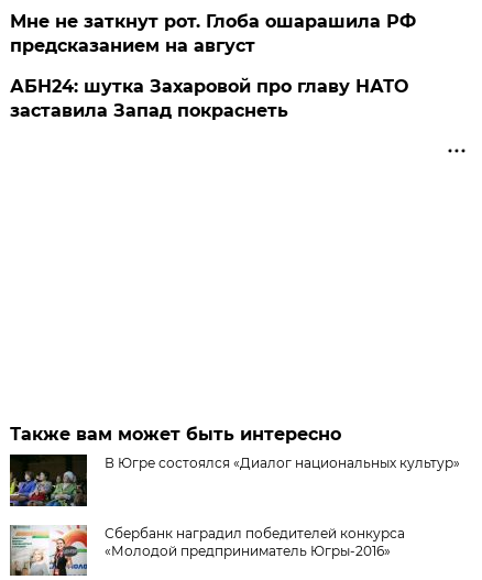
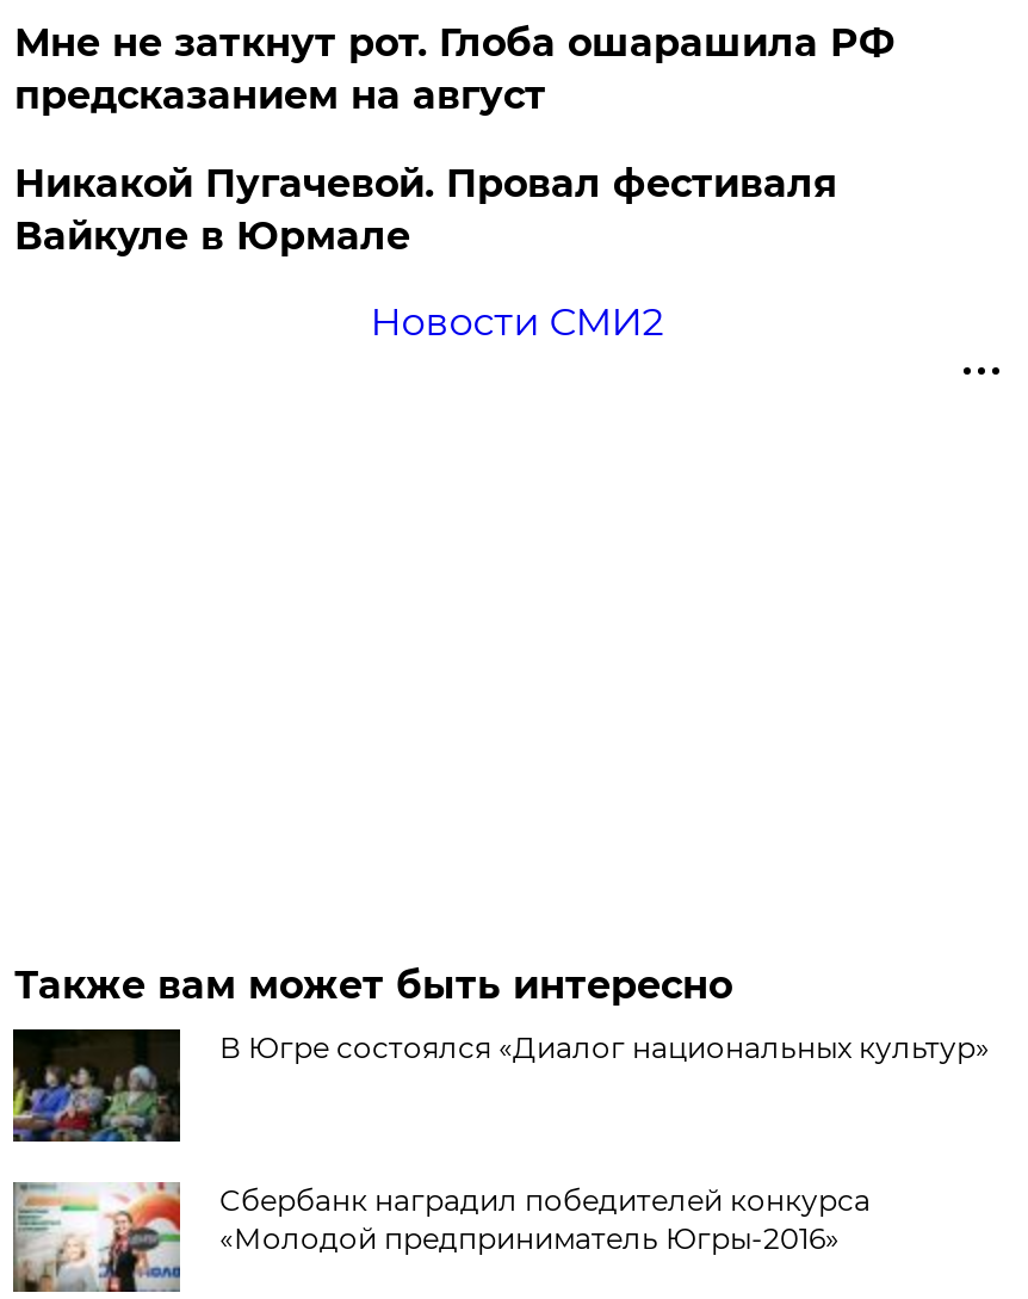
[10,76,409,121] АБН24: шутка Захаровой про главу НАТО | заставила Запад покраснеть -> [14,161,837,344] Никакой Пугачевой. Провал фестиваля | Вайкуле в Юрмале | Новости СМИ2

